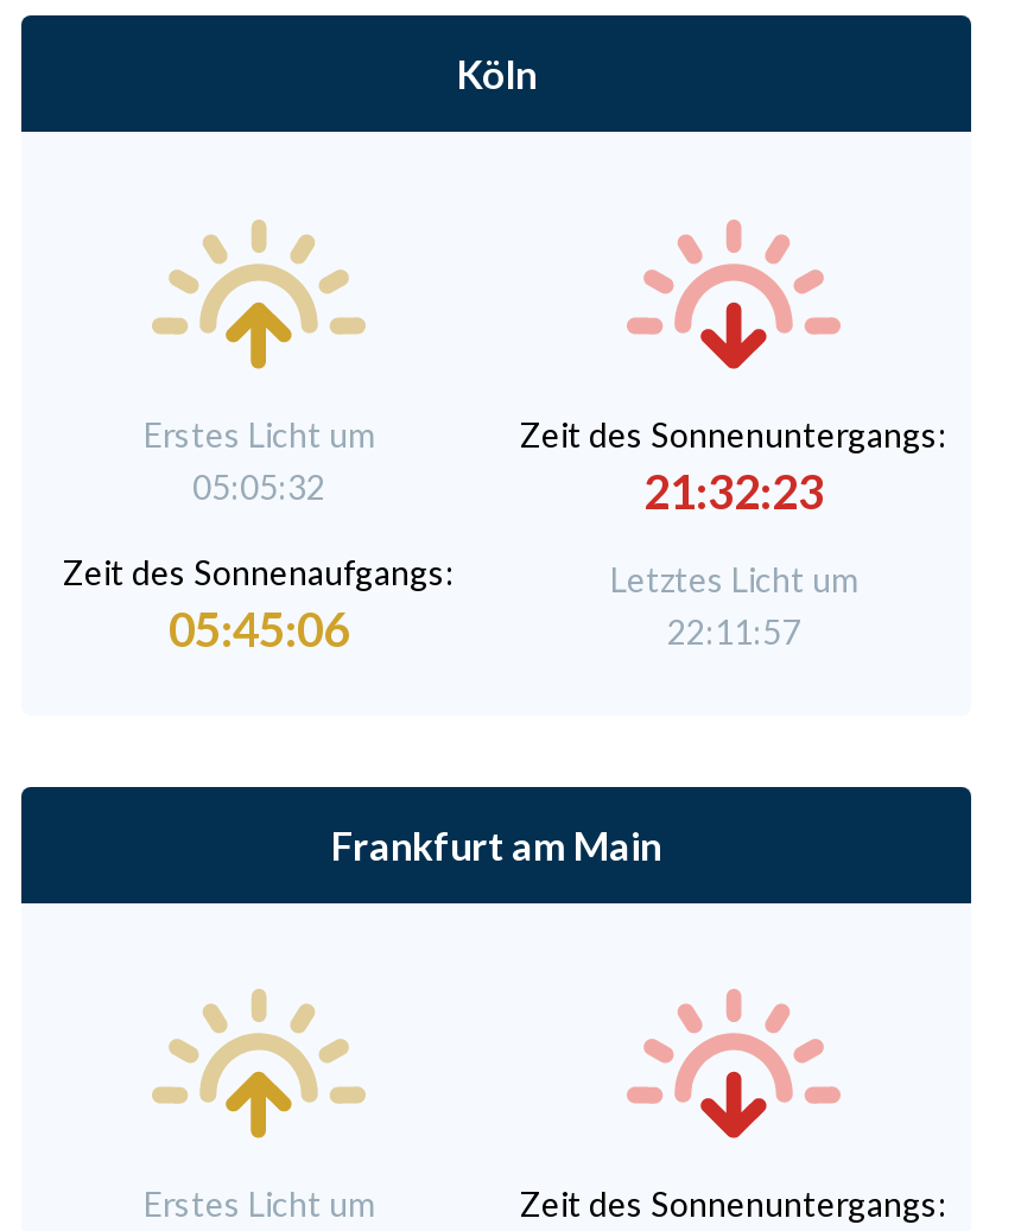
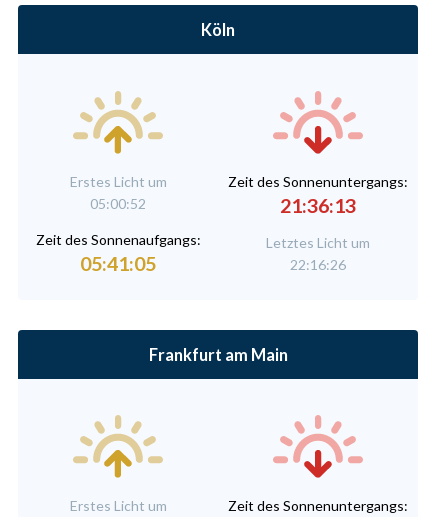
[192,466,325,507] 05:05:32 -> [90,195,146,212] 05:00:52
[643,464,824,519] 21:32:23 -> [280,194,356,217] 21:36:13
[169,602,349,656] 05:45:06 -> [80,252,156,275] 05:41:05
[667,611,800,651] 22:11:57 -> [290,256,346,273] 22:16:26

